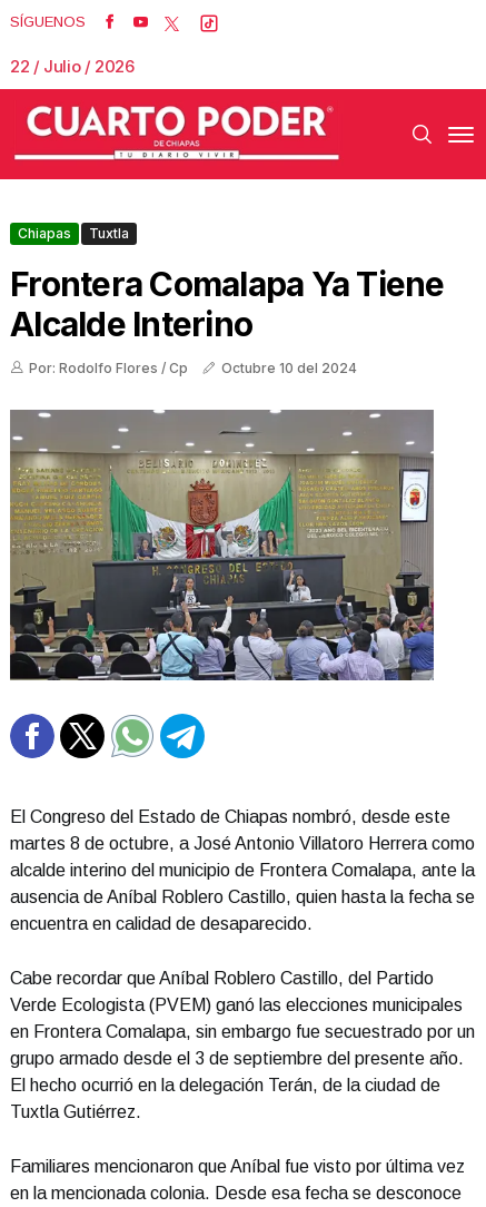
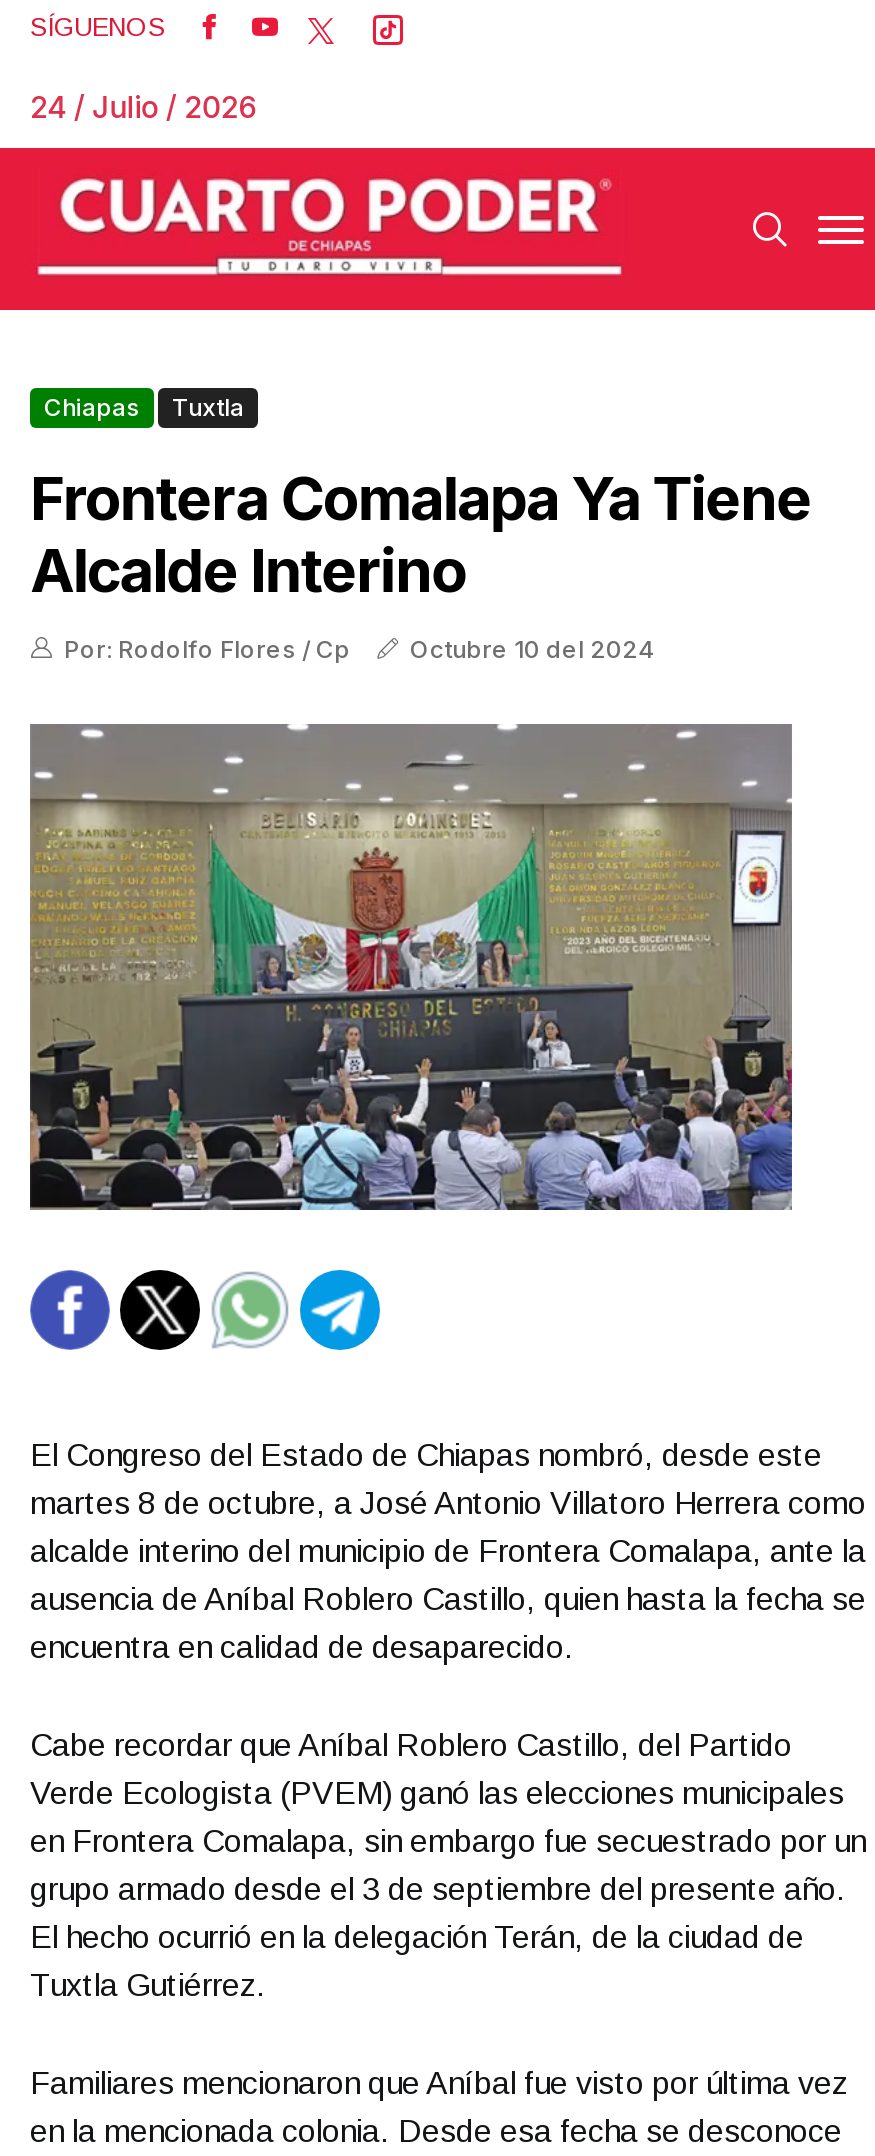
[10,56,134,77] 22 / Julio / 2026 -> [30,88,255,126] 24 / Julio / 2026

